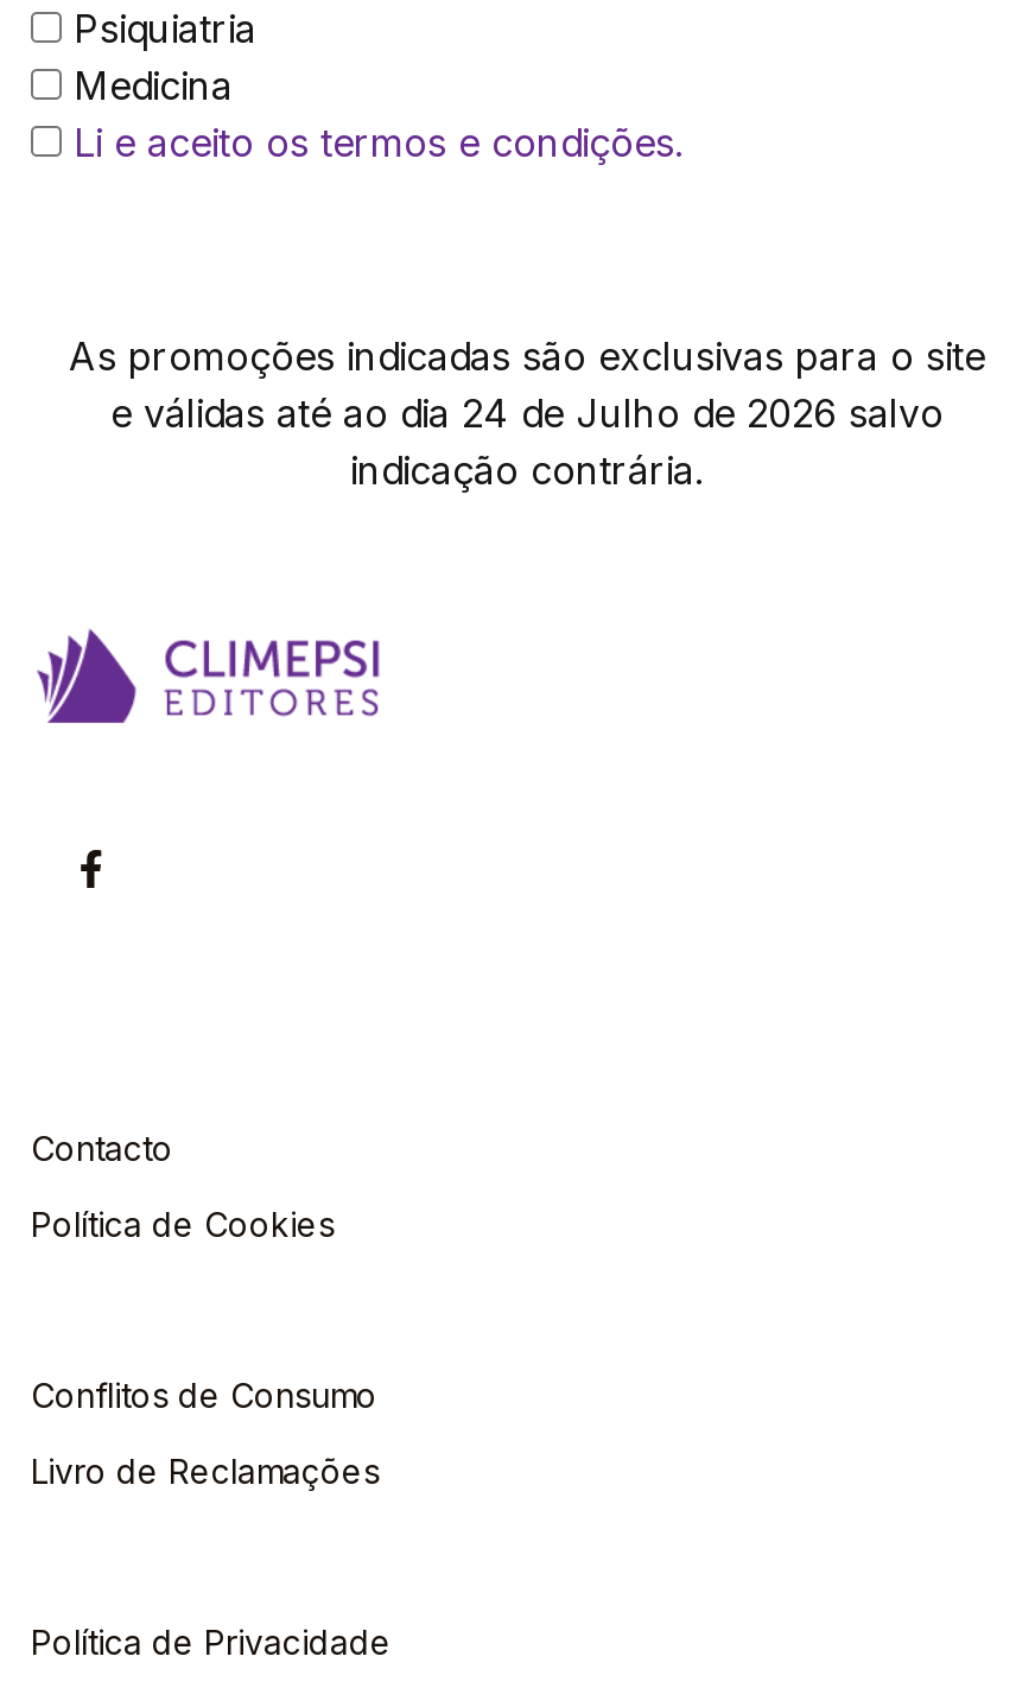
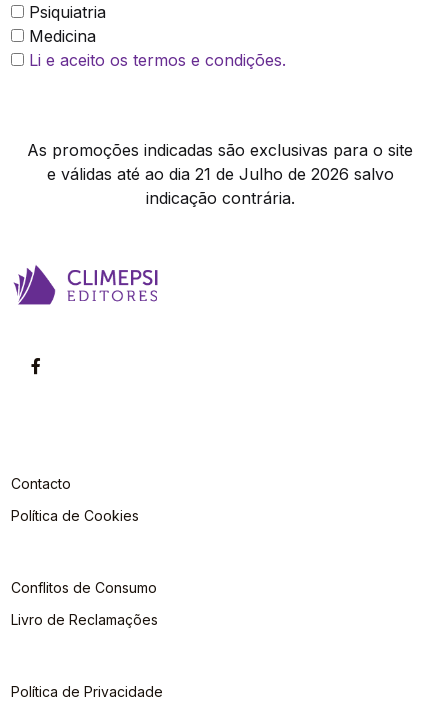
[110,390,944,438] e válidas até ao dia 24 de Julho de 2026 salvo -> [46,164,393,184] e válidas até ao dia 21 de Julho de 2026 salvo

